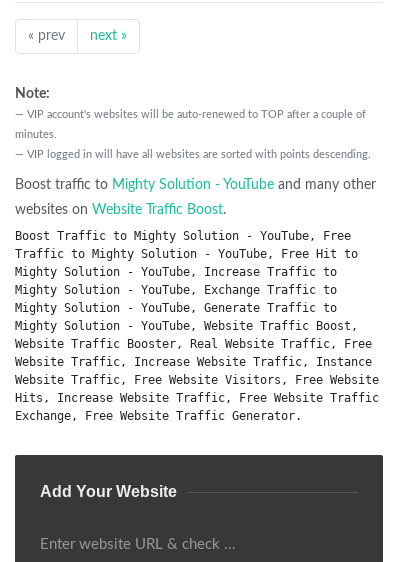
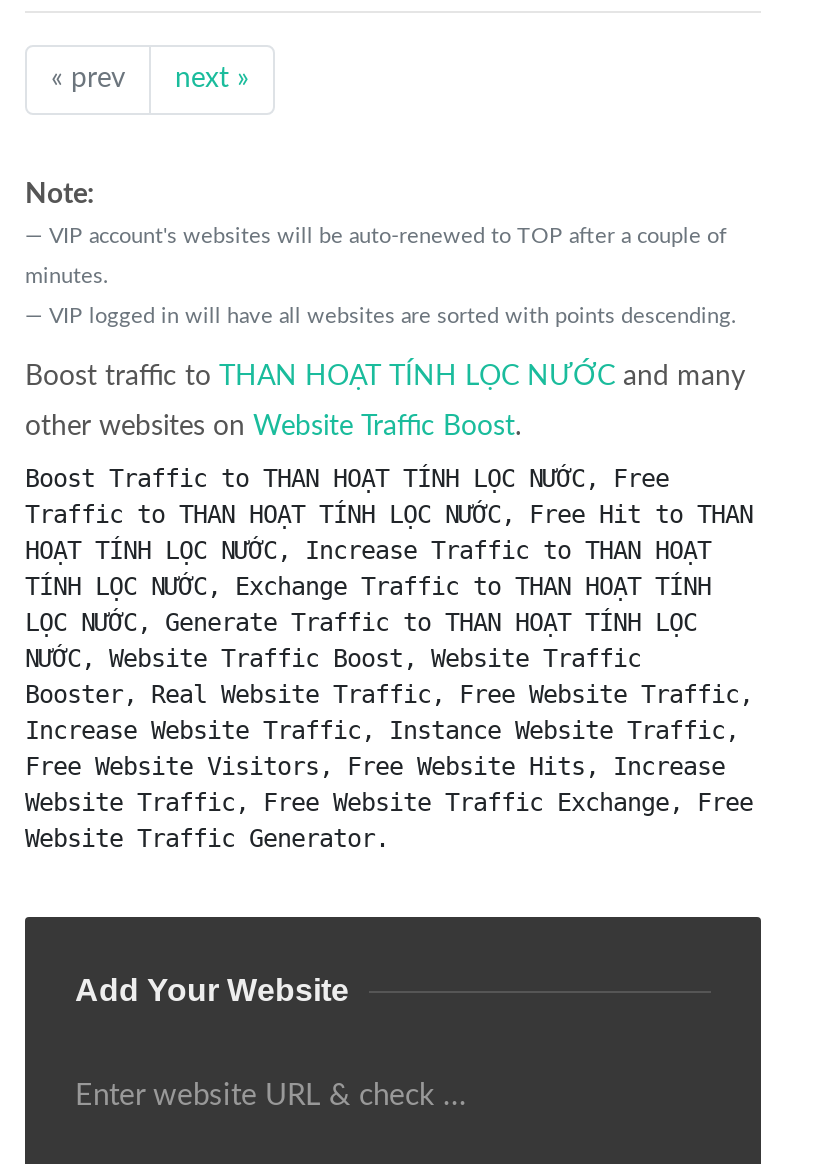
[15,178,376,192] Boost traffic to Mighty Solution - YouTube and many other -> [25,364,745,392] Boost traffic to THAN HOẠT TÍNH LỌC NƯỚC and many
[15,203,226,217] websites on Website Traffic Boost. -> [25,414,521,442] other websites on Website Traffic Boost.
[15,229,379,423] Boost Traffic to Mighty Solution - YouTube, Free | Traffic to Mighty Solution - YouTube, Free Hit to | Mighty Solution - YouTube, Increase Traffic to | Mighty Solution - YouTube, Exchange Traffic to | Mighty Solution - YouTube, Generate Traffic to | Mighty Solution - YouTube, Website Traffic Boost, | Website Traffic Booster, Real Website Traffic, Free | Website Traffic, Increase Website Traffic, Instance | Website Traffic, Free Website Visitors, Free Website | Hits, Increase Website Traffic, Free Website Traffic | Exchange, Free Website Traffic Generator. -> [25,466,753,854] Boost Traffic to THAN HOẠT TÍNH LỌC NƯỚC, Free | Traffic to THAN HOẠT TÍNH LỌC NƯỚC, Free Hit to THAN | HOẠT TÍNH LỌC NƯỚC, Increase Traffic to THAN HOẠT | TÍNH LỌC NƯỚC, Exchange Traffic to THAN HOẠT TÍNH | LỌC NƯỚC, Generate Traffic to THAN HOẠT TÍNH LỌC | NƯỚC, Website Traffic Boost, Website Traffic | Booster, Real Website Traffic, Free Website Traffic, | Increase Website Traffic, Instance Website Traffic, | Free Website Visitors, Free Website Hits, Increase | Website Traffic, Free Website Traffic Exchange, Free | Website Traffic Generator.

